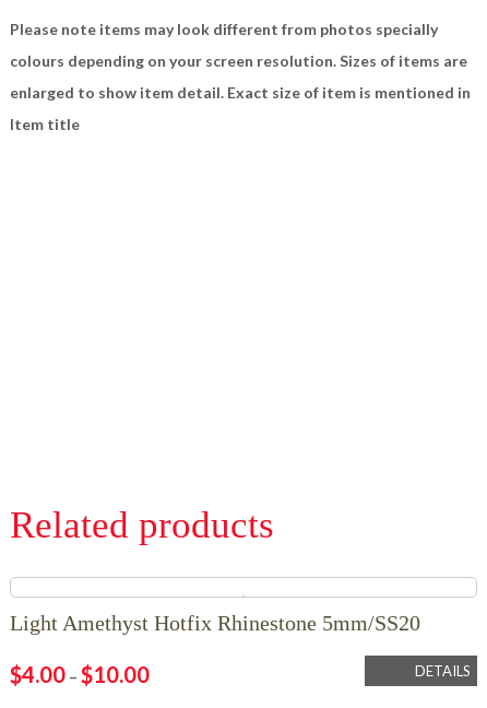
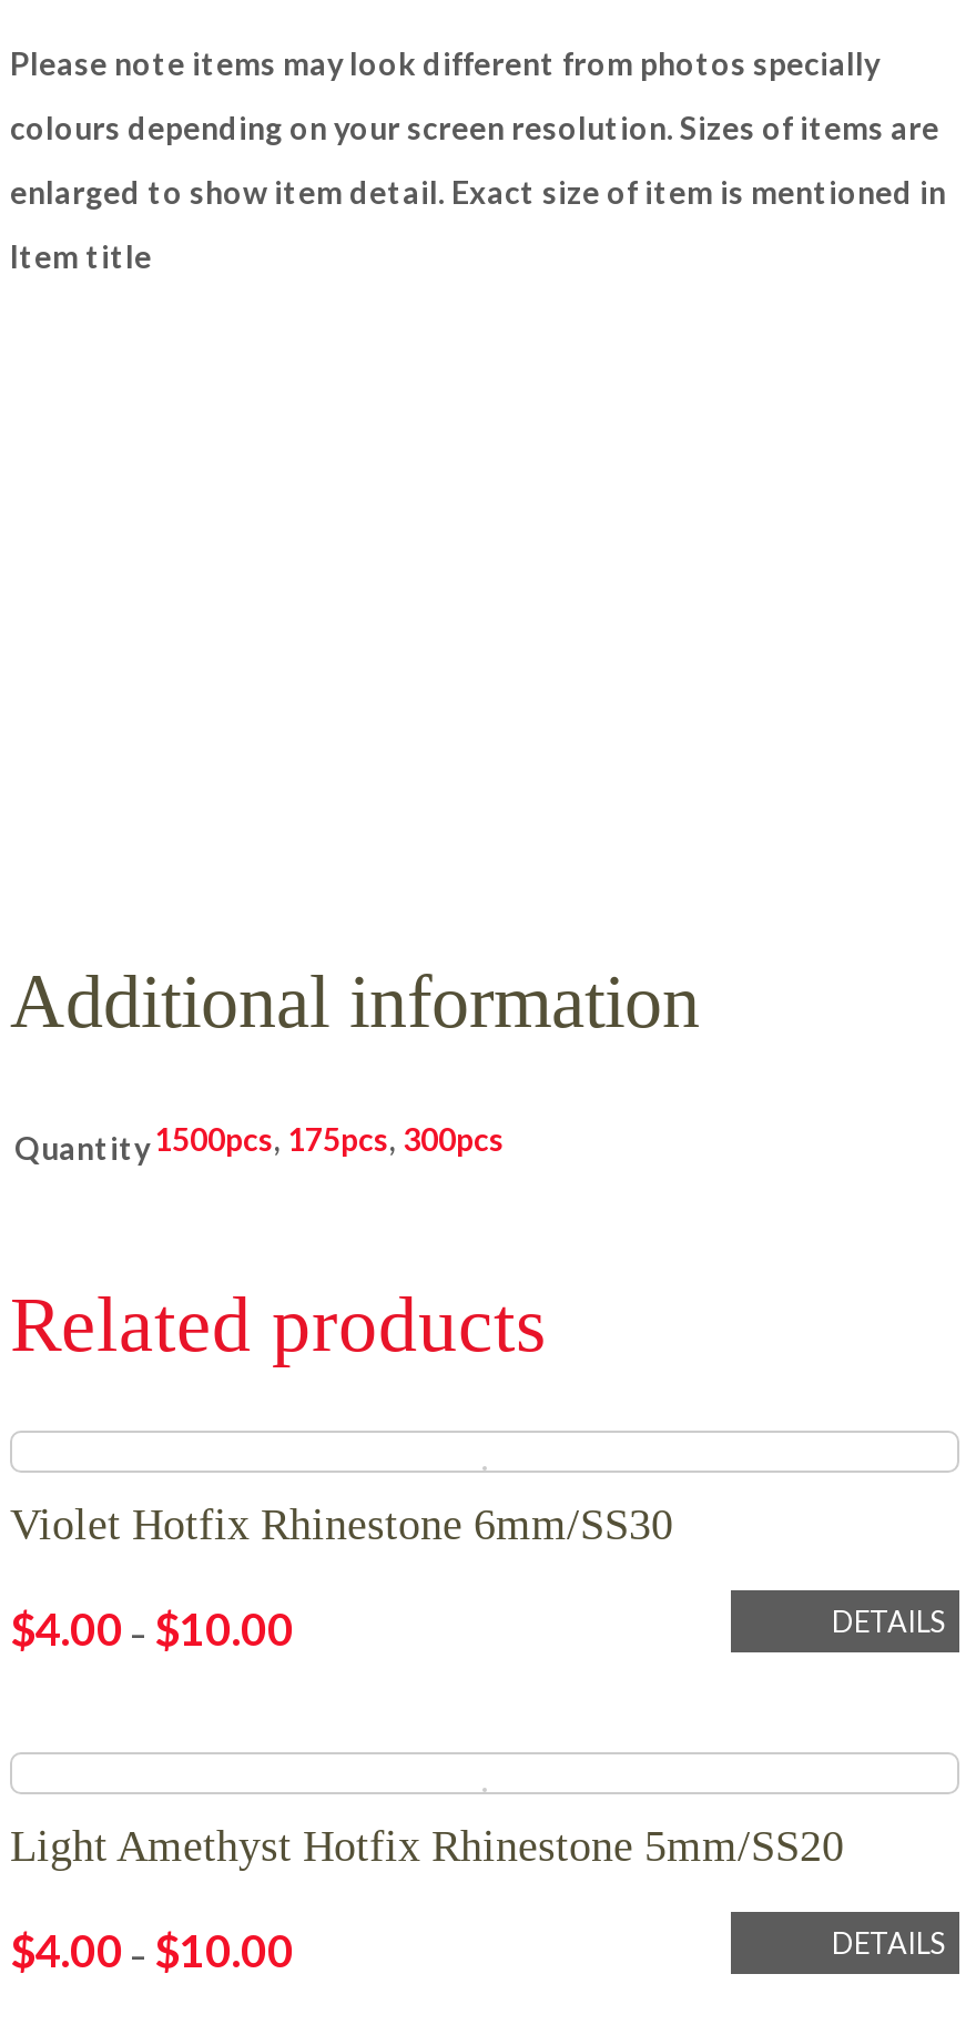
none -> [10,960,700,1167] Additional information | Quantity 1500pcs, 175pcs, 300pcs
none -> [10,1499,945,1655] Violet Hotfix Rhinestone 6mm/SS30 | $4.00 – $10.00 | DETAILS

